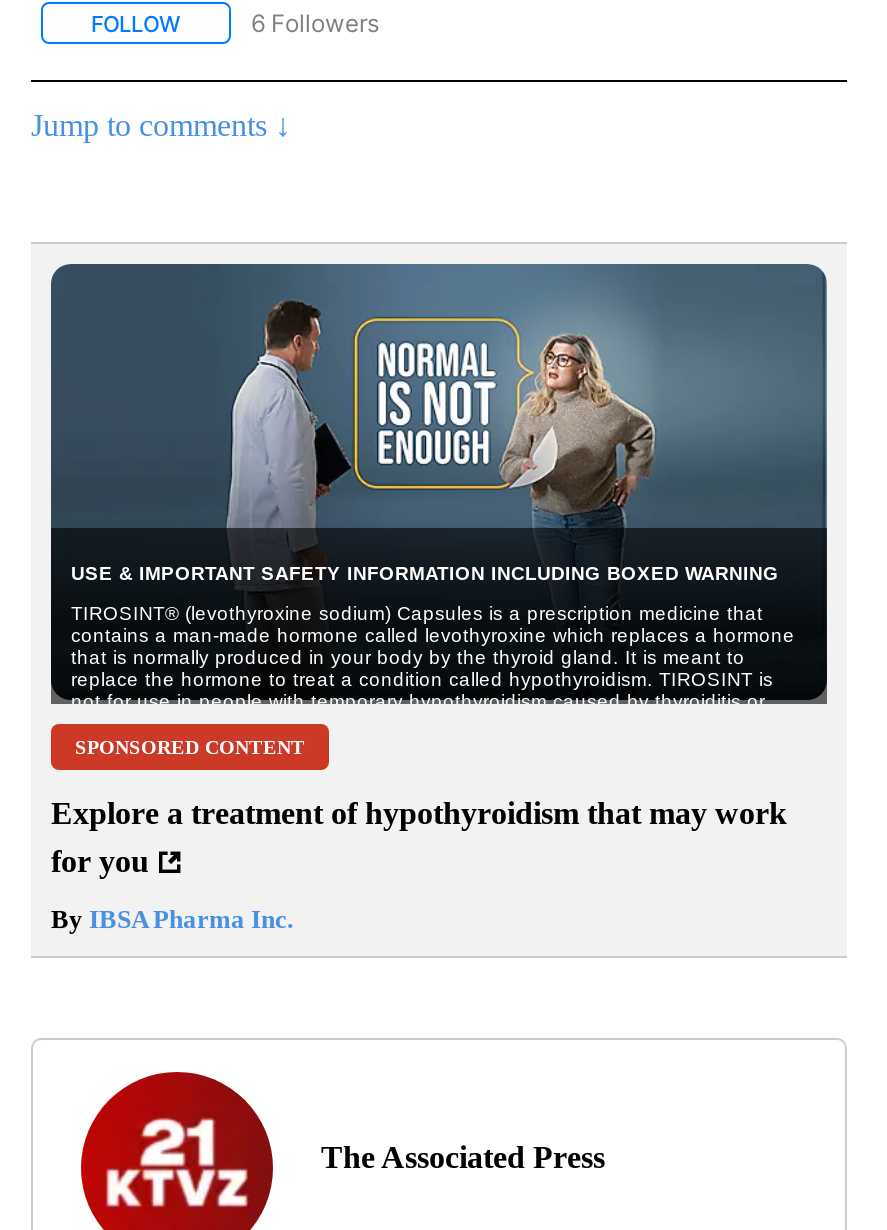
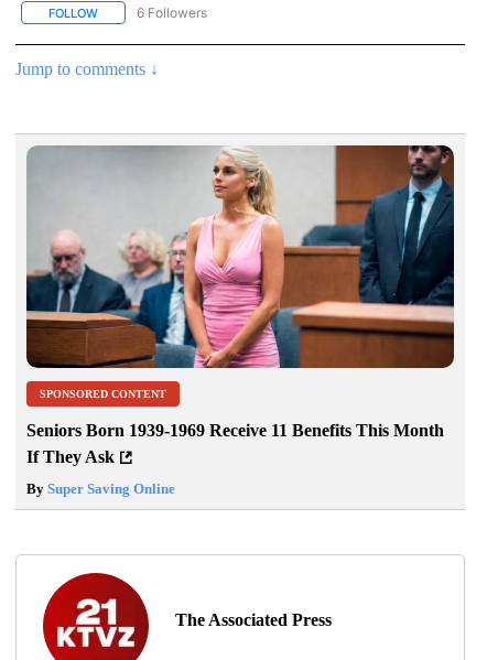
[49,262,829,706] [image] -> [26,144,455,370] [image]
[51,797,787,879] Explore a treatment of hypothyroidism that may work | for you -> [26,421,444,467] Seniors Born 1939-1969 Receive 11 Benefits This Month | If They Ask
[51,905,293,935] By IBSA Pharma Inc. -> [26,481,175,497] By Super Saving Online

